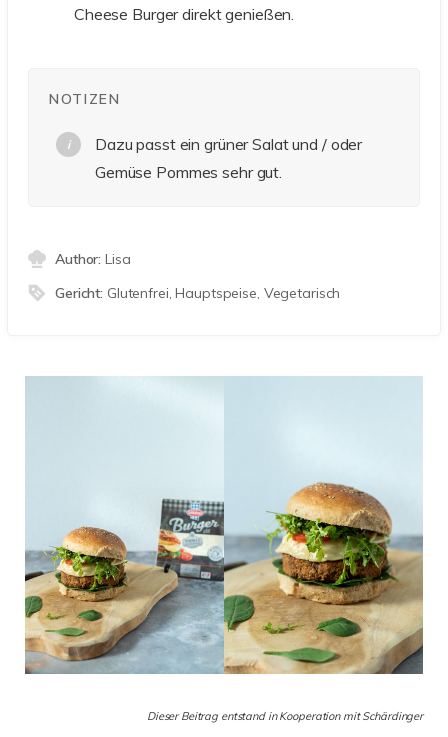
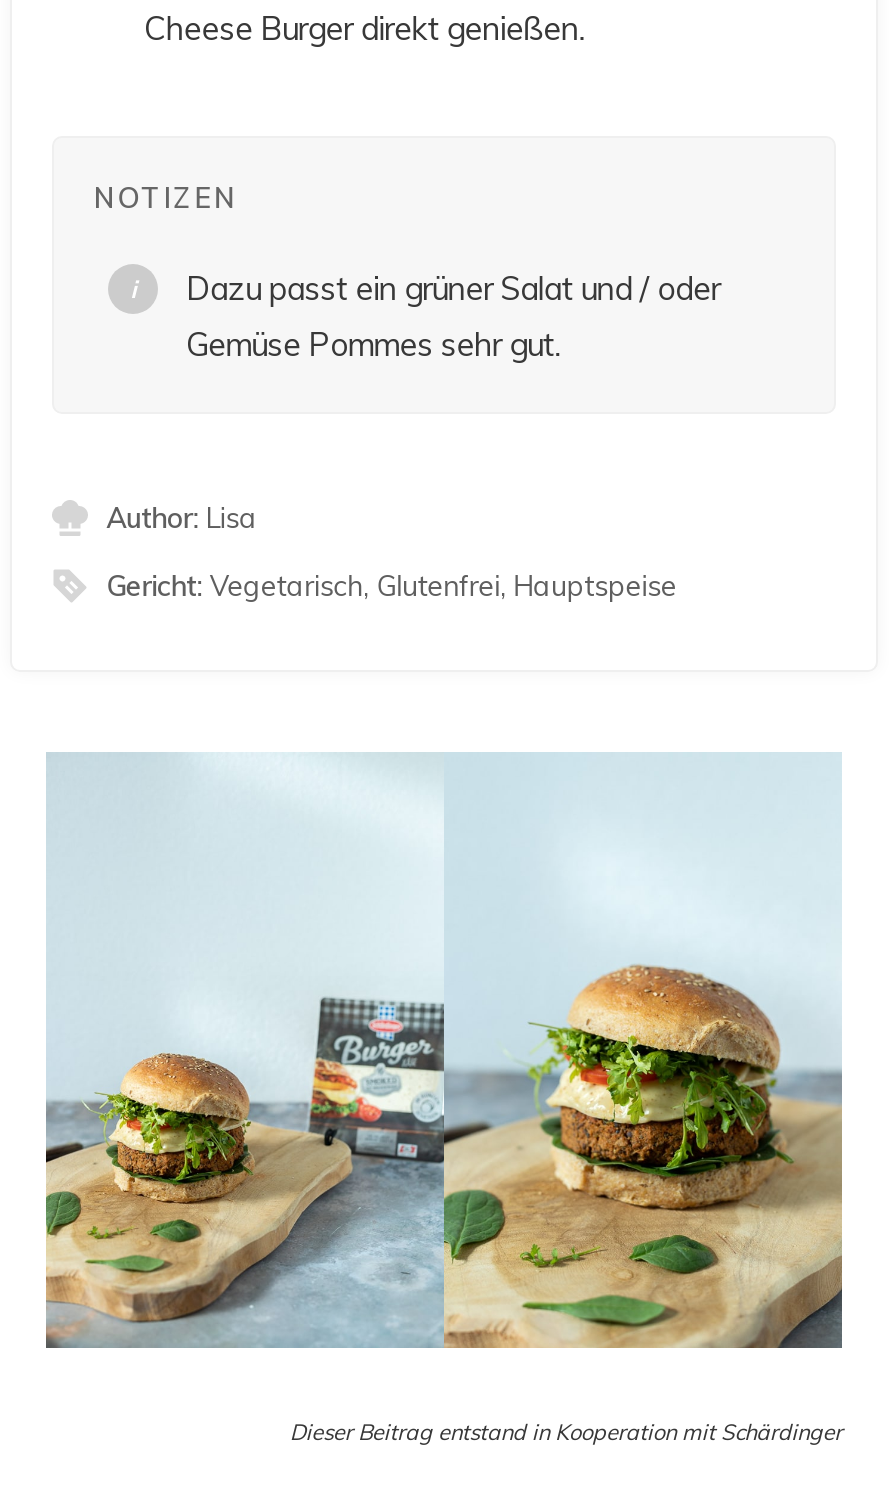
[55,284,340,302] Gericht: Glutenfrei, Hauptspeise, Vegetarisch -> [106,567,677,603] Gericht: Vegetarisch, Glutenfrei, Hauptspeise

